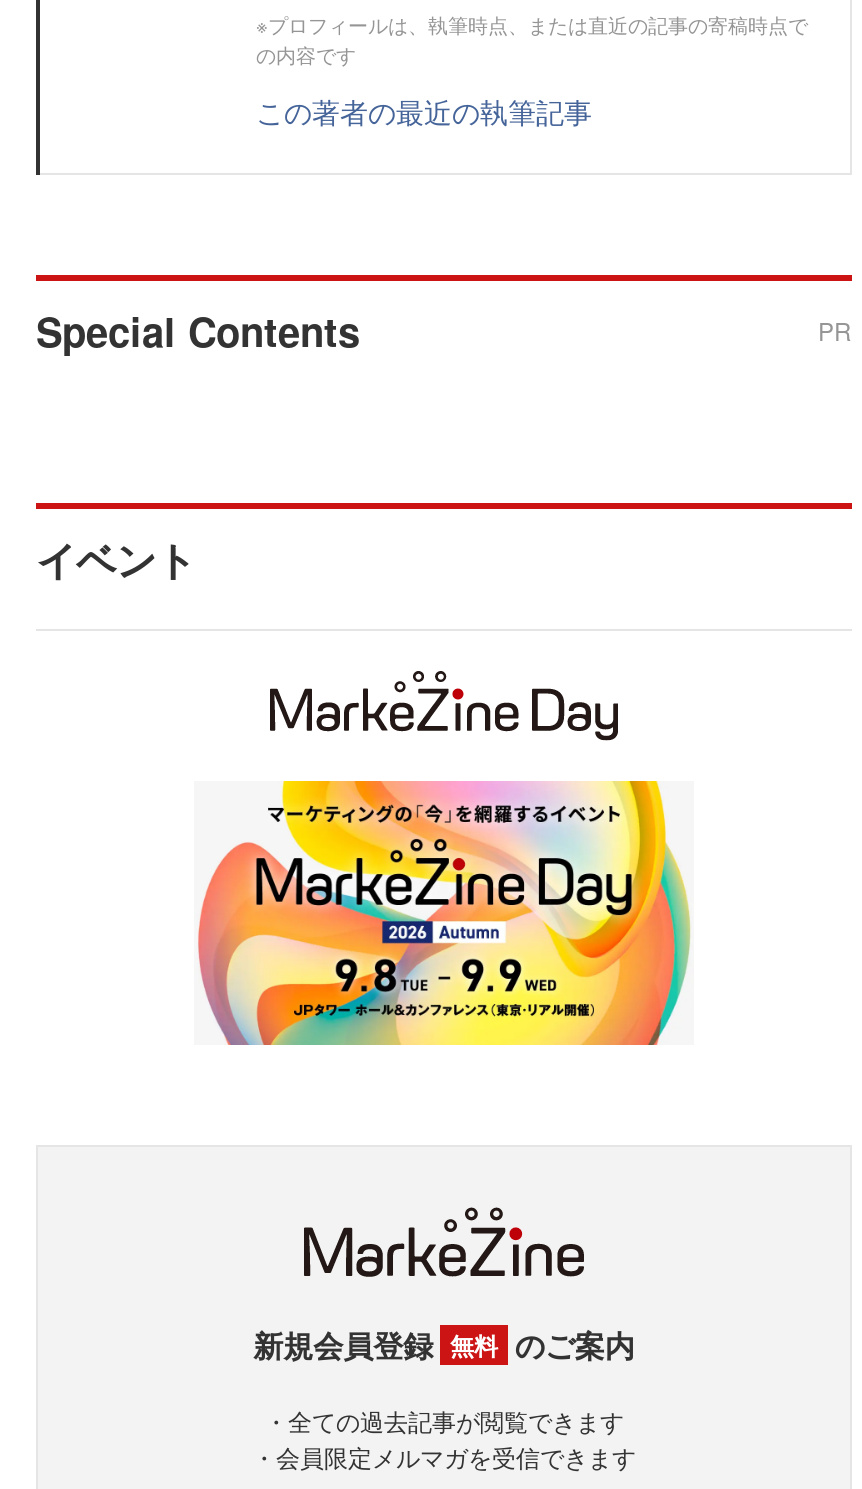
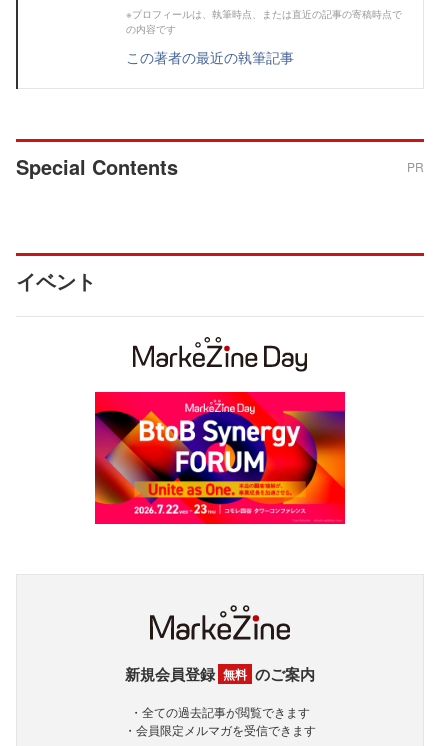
[194,779,694,1047] [image] -> [94,391,346,525] [image]

